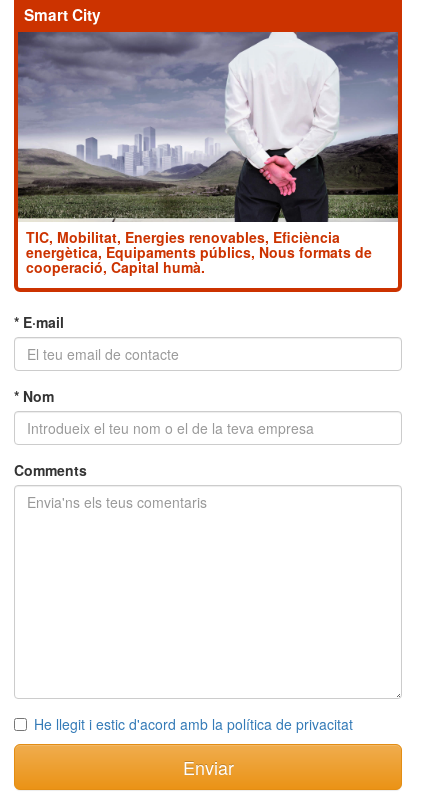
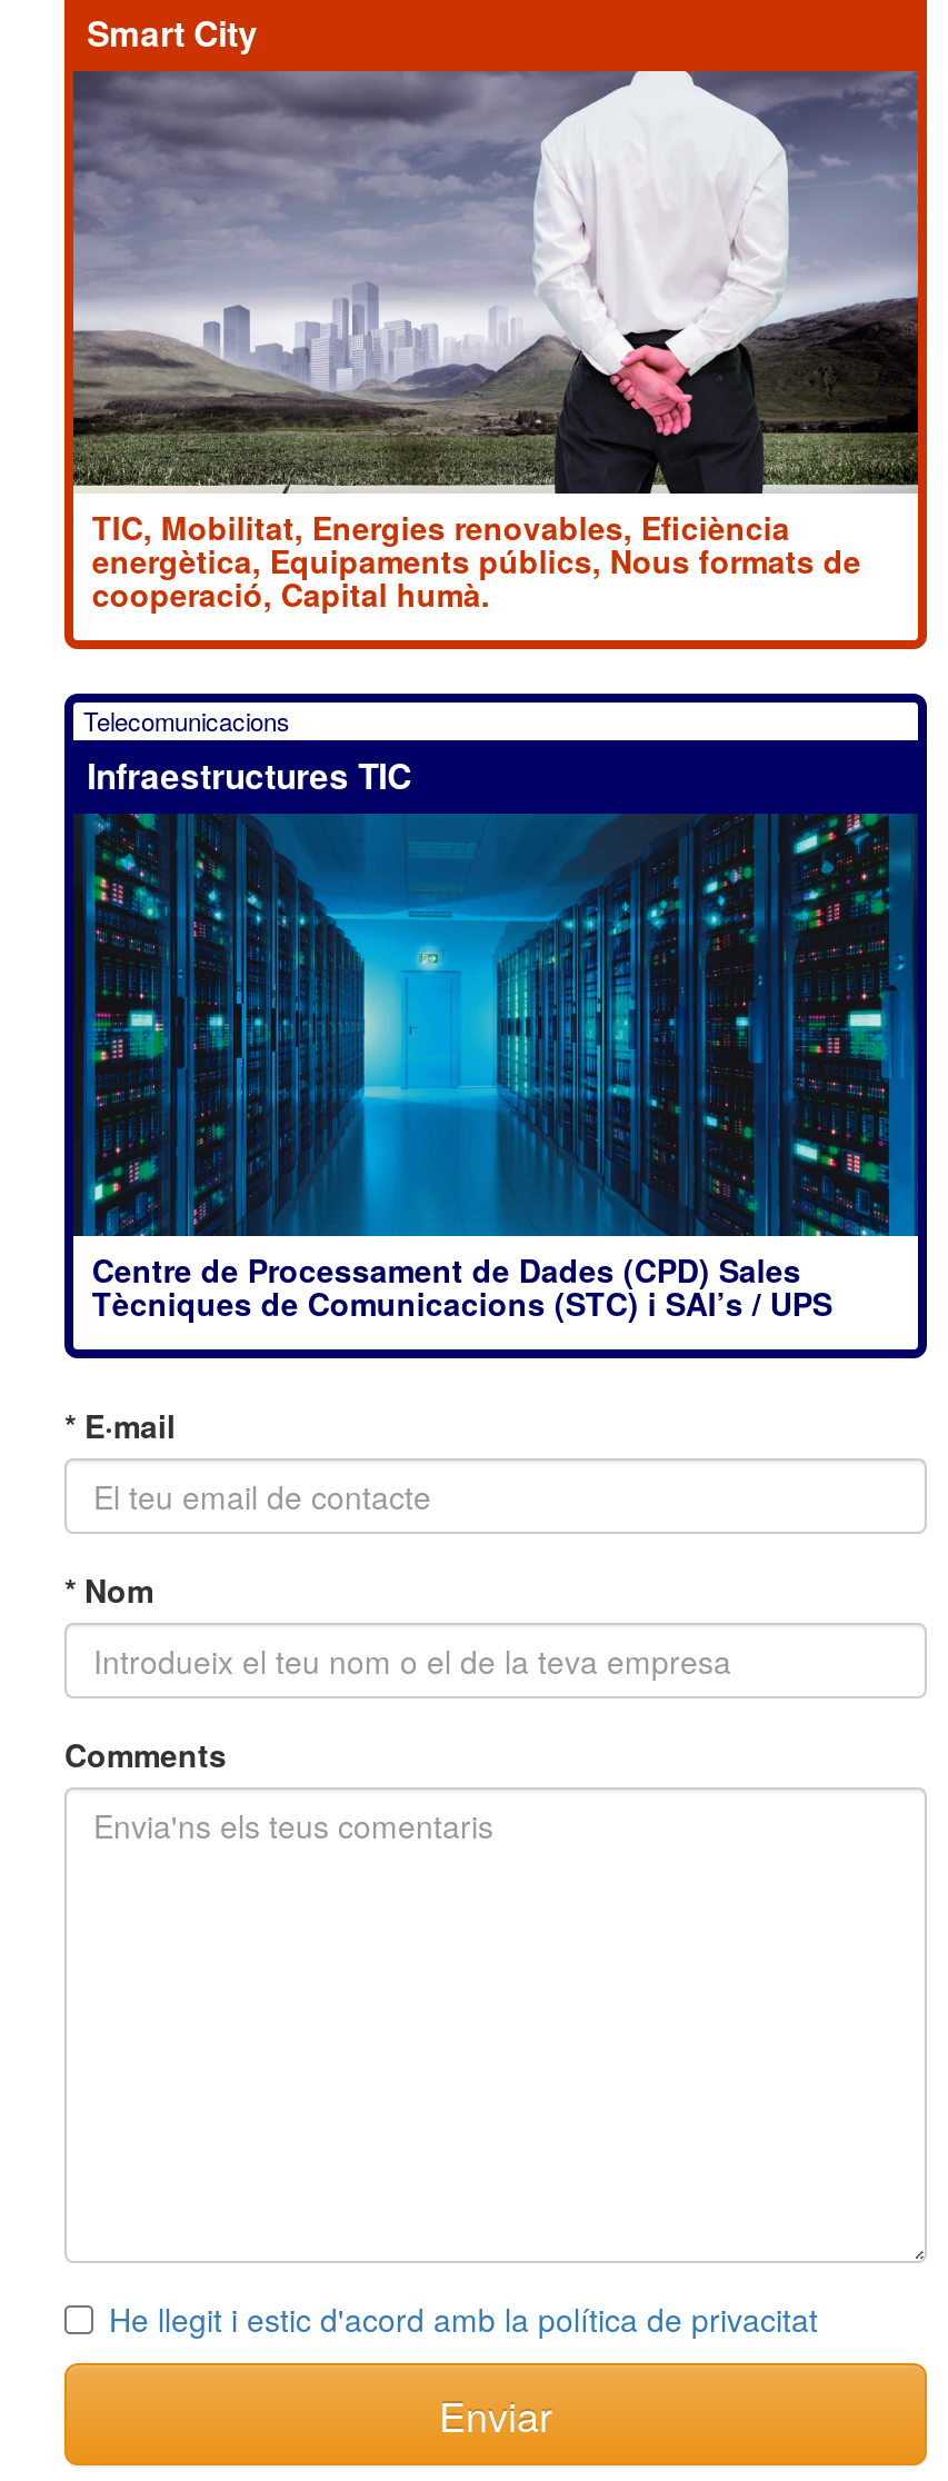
none -> [62,691,929,1361] [image] | Telecomunicacions | Infraestructures TIC
none -> [92,1248,832,1326] Centre de Processament de Dades (CPD) Sales | Tècniques de Comunicacions (STC) i SAI’s / UPS

